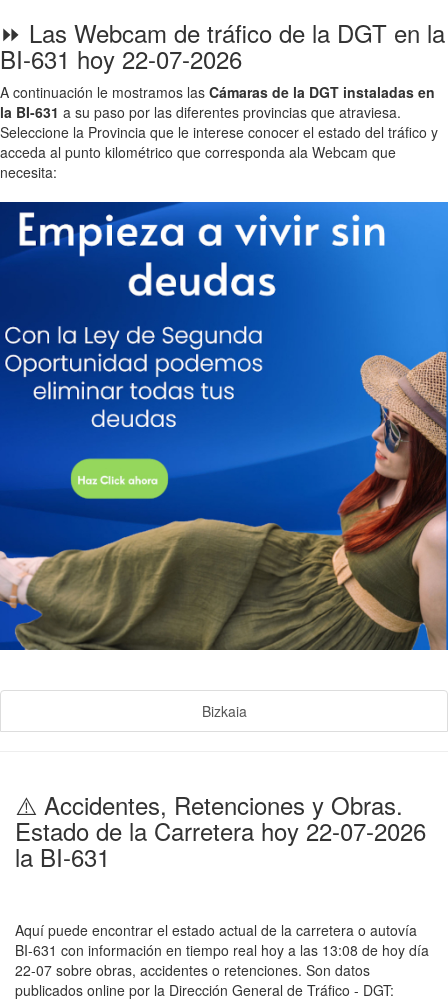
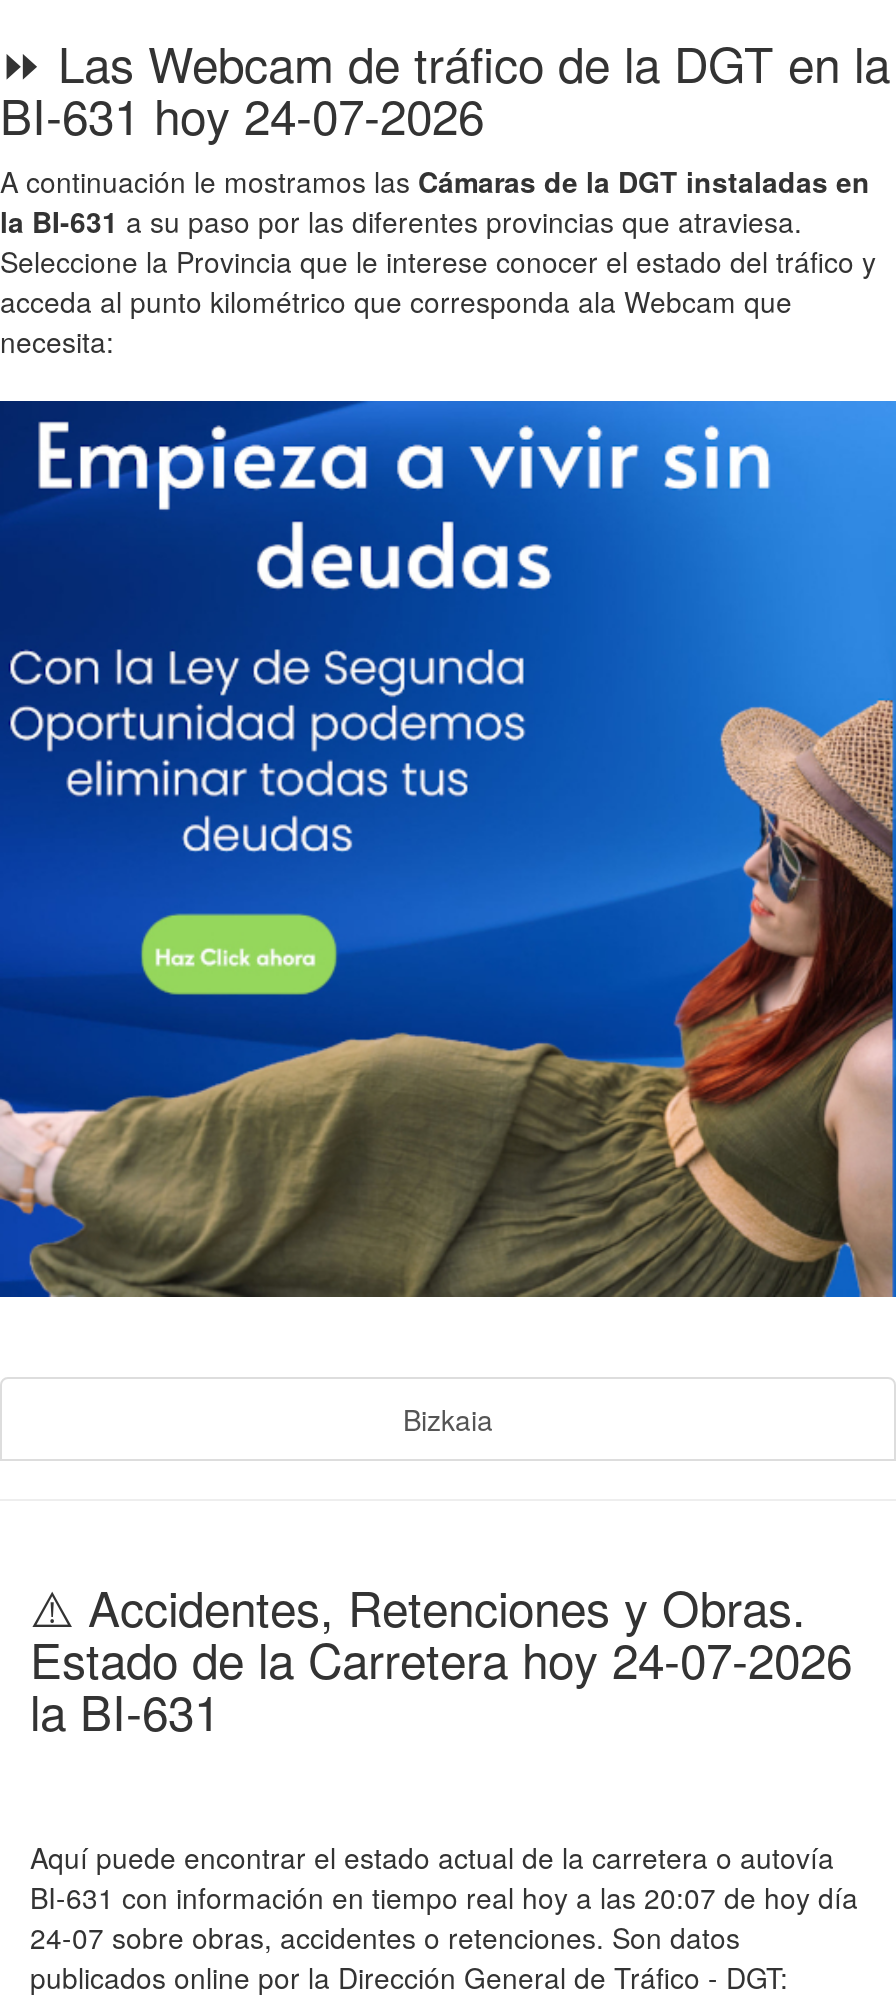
[0,41,242,76] BI-631 hoy 22-07-2026 -> [0,79,484,149] BI-631 hoy 24-07-2026
[15,813,426,848] Estado de la Carretera hoy 22-07-2026 -> [30,1623,852,1693] Estado de la Carretera hoy 24-07-2026
[15,940,429,960] BI-631 con información en tiempo real hoy a las 13:08 de hoy día -> [30,1877,858,1917] BI-631 con información en tiempo real hoy a las 20:07 de hoy día
[15,960,370,980] 22-07 sobre obras, accidentes o retenciones. Son datos -> [30,1917,740,1957] 24-07 sobre obras, accidentes o retenciones. Son datos

